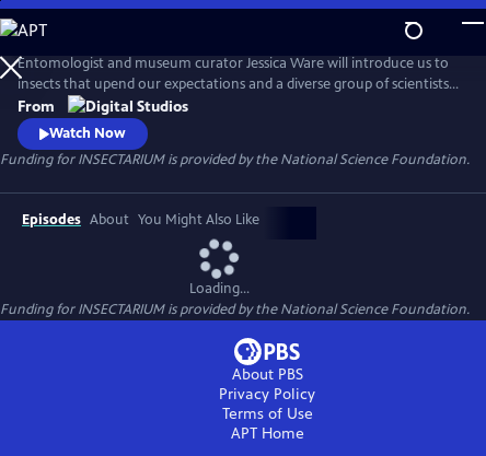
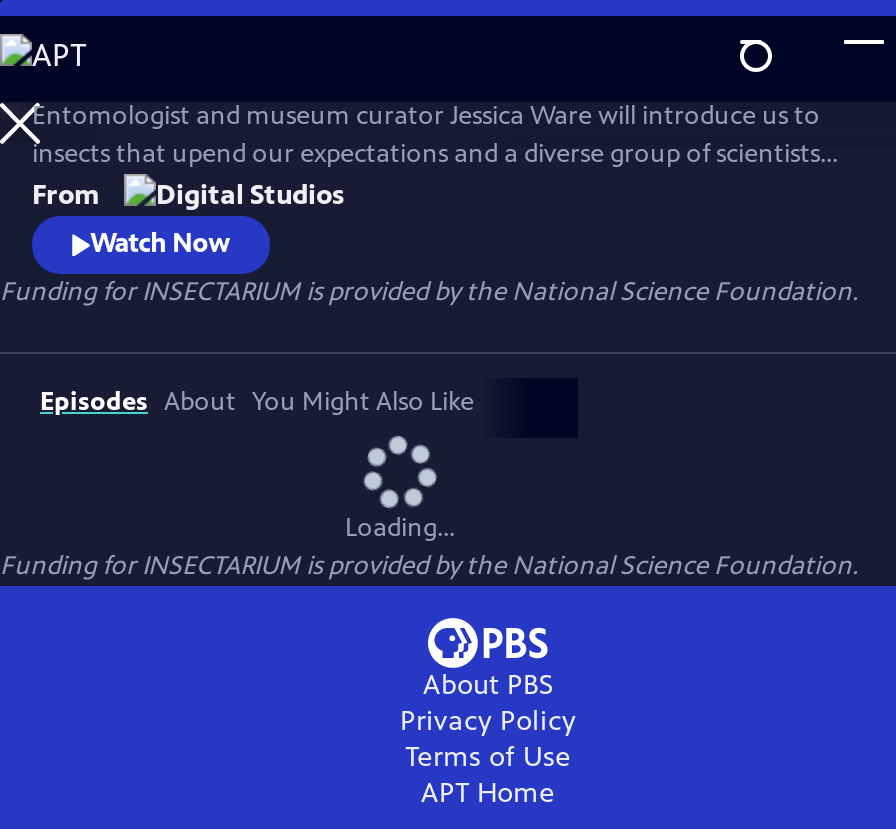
[198,239,239,278] [image] -> [362,436,436,508] [image]

